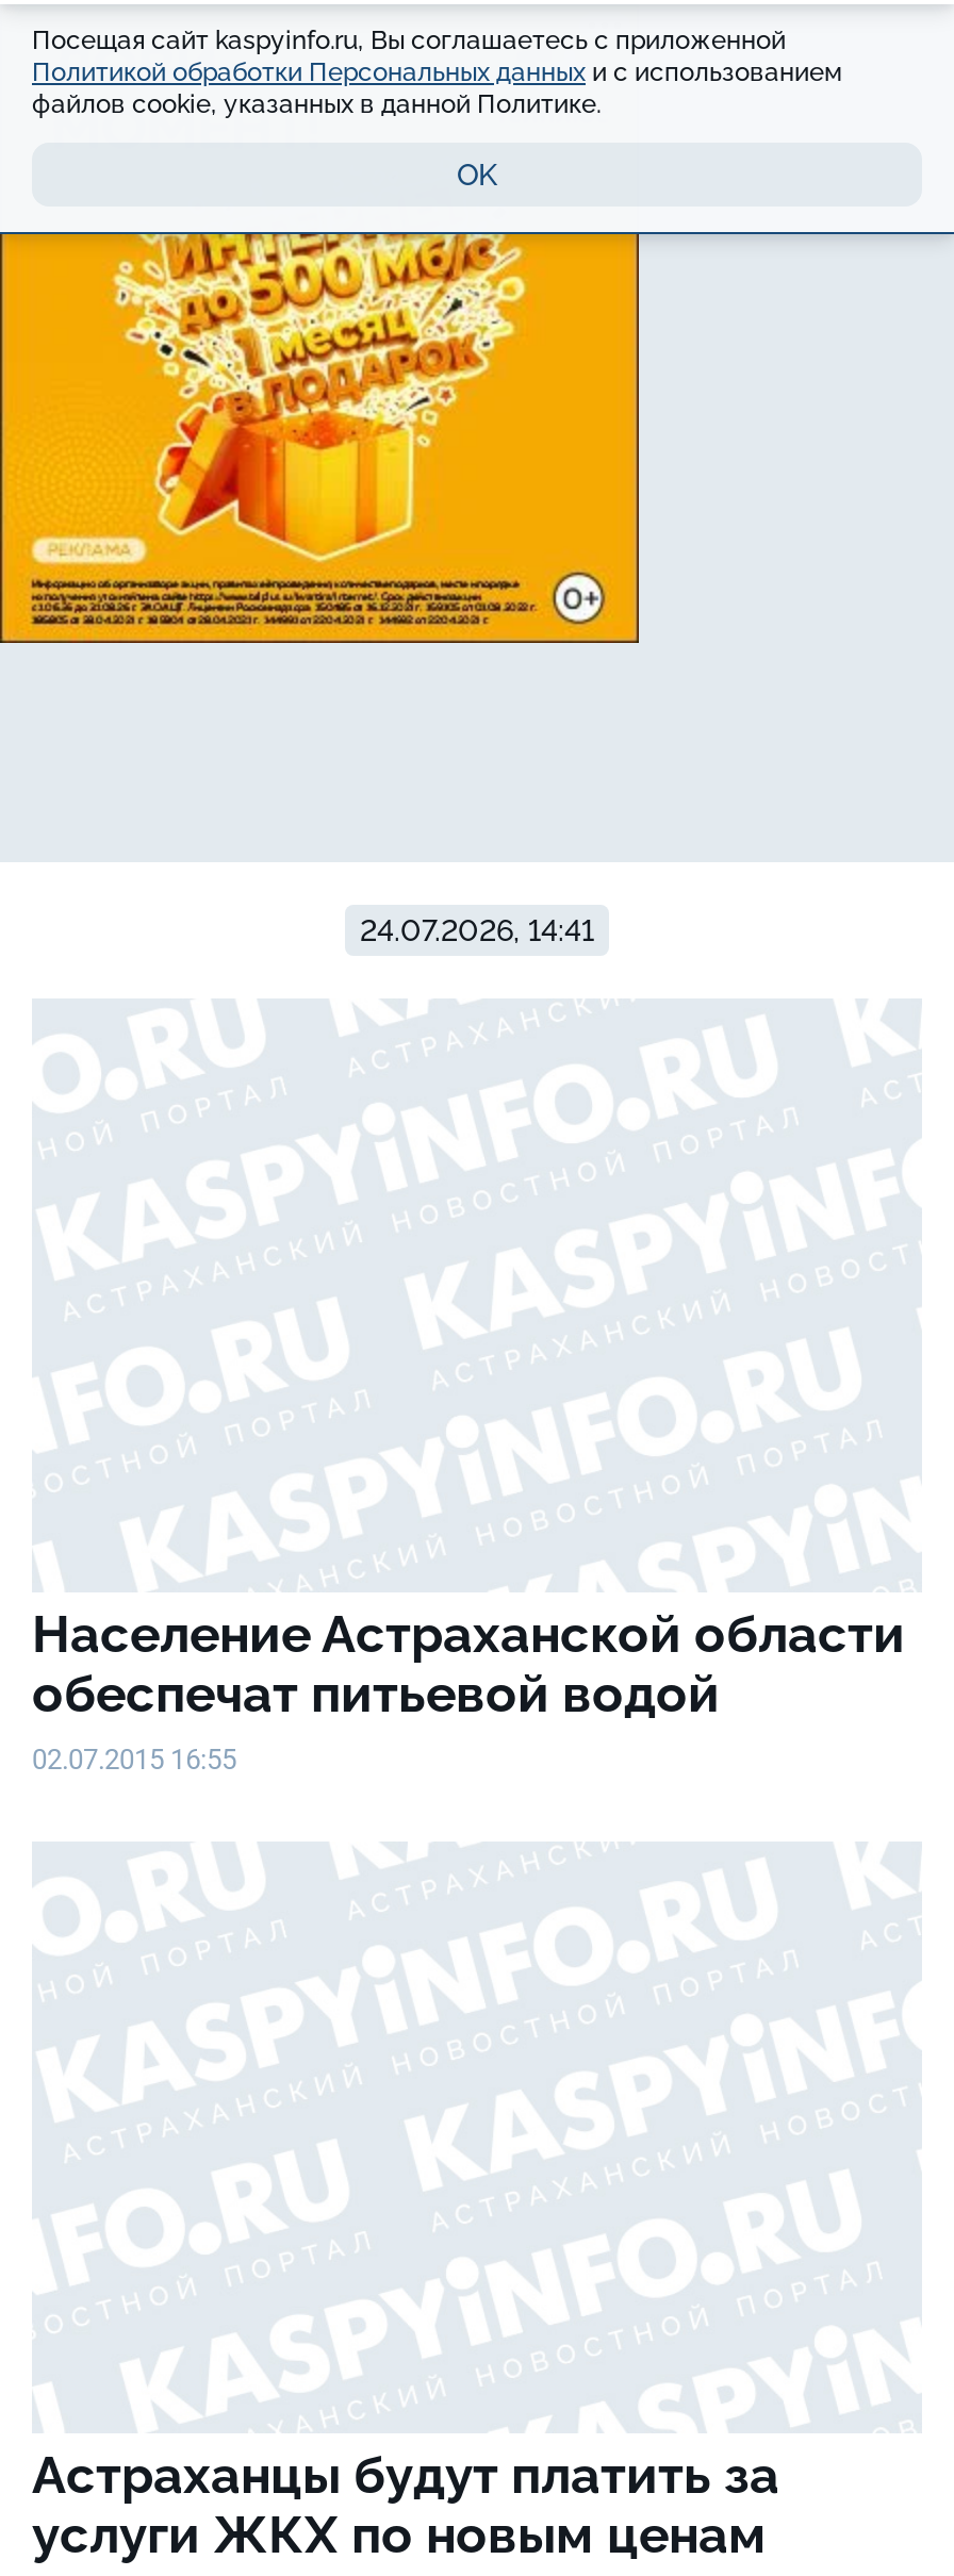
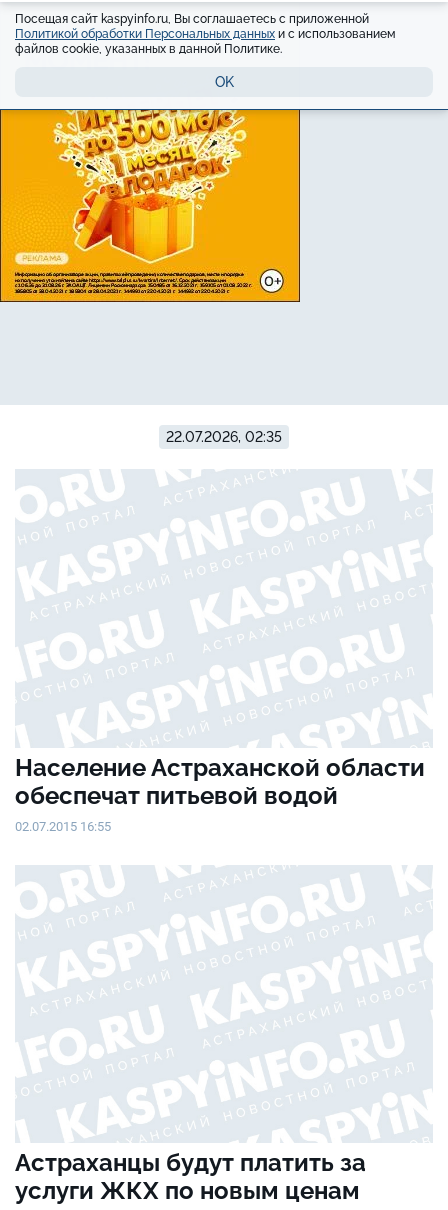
[360,914,594,948] 24.07.2026, 14:41 -> [166,429,282,445] 22.07.2026, 02:35

